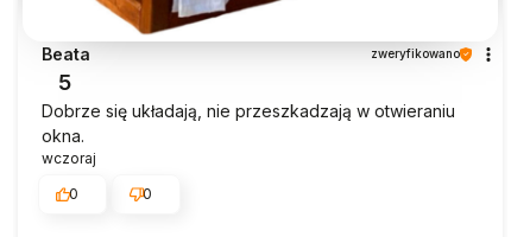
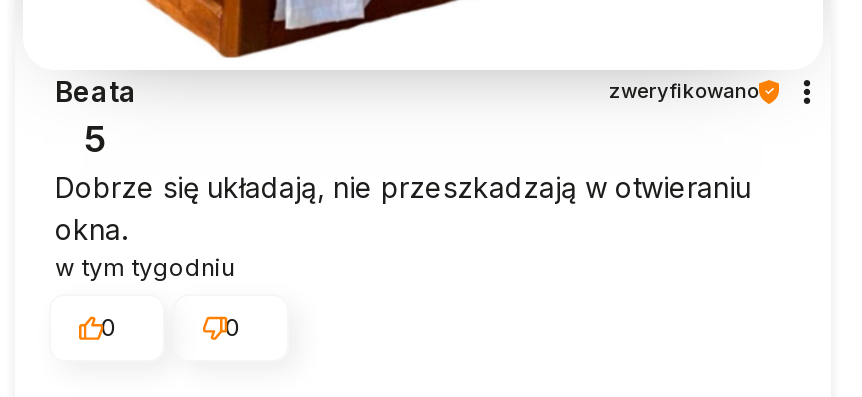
[42,150,96,168] wczoraj -> [55,253,235,283] w tym tygodniu

